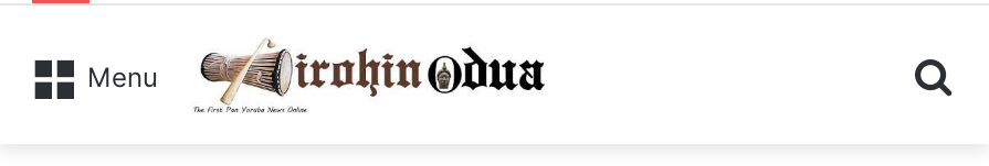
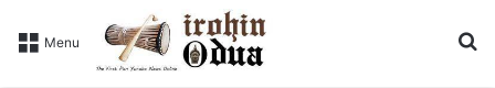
[193,18,547,134] [image] -> [96,10,272,71] [image]

